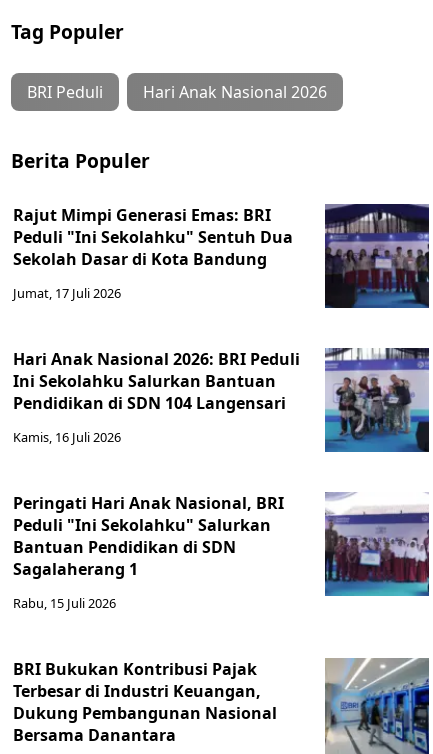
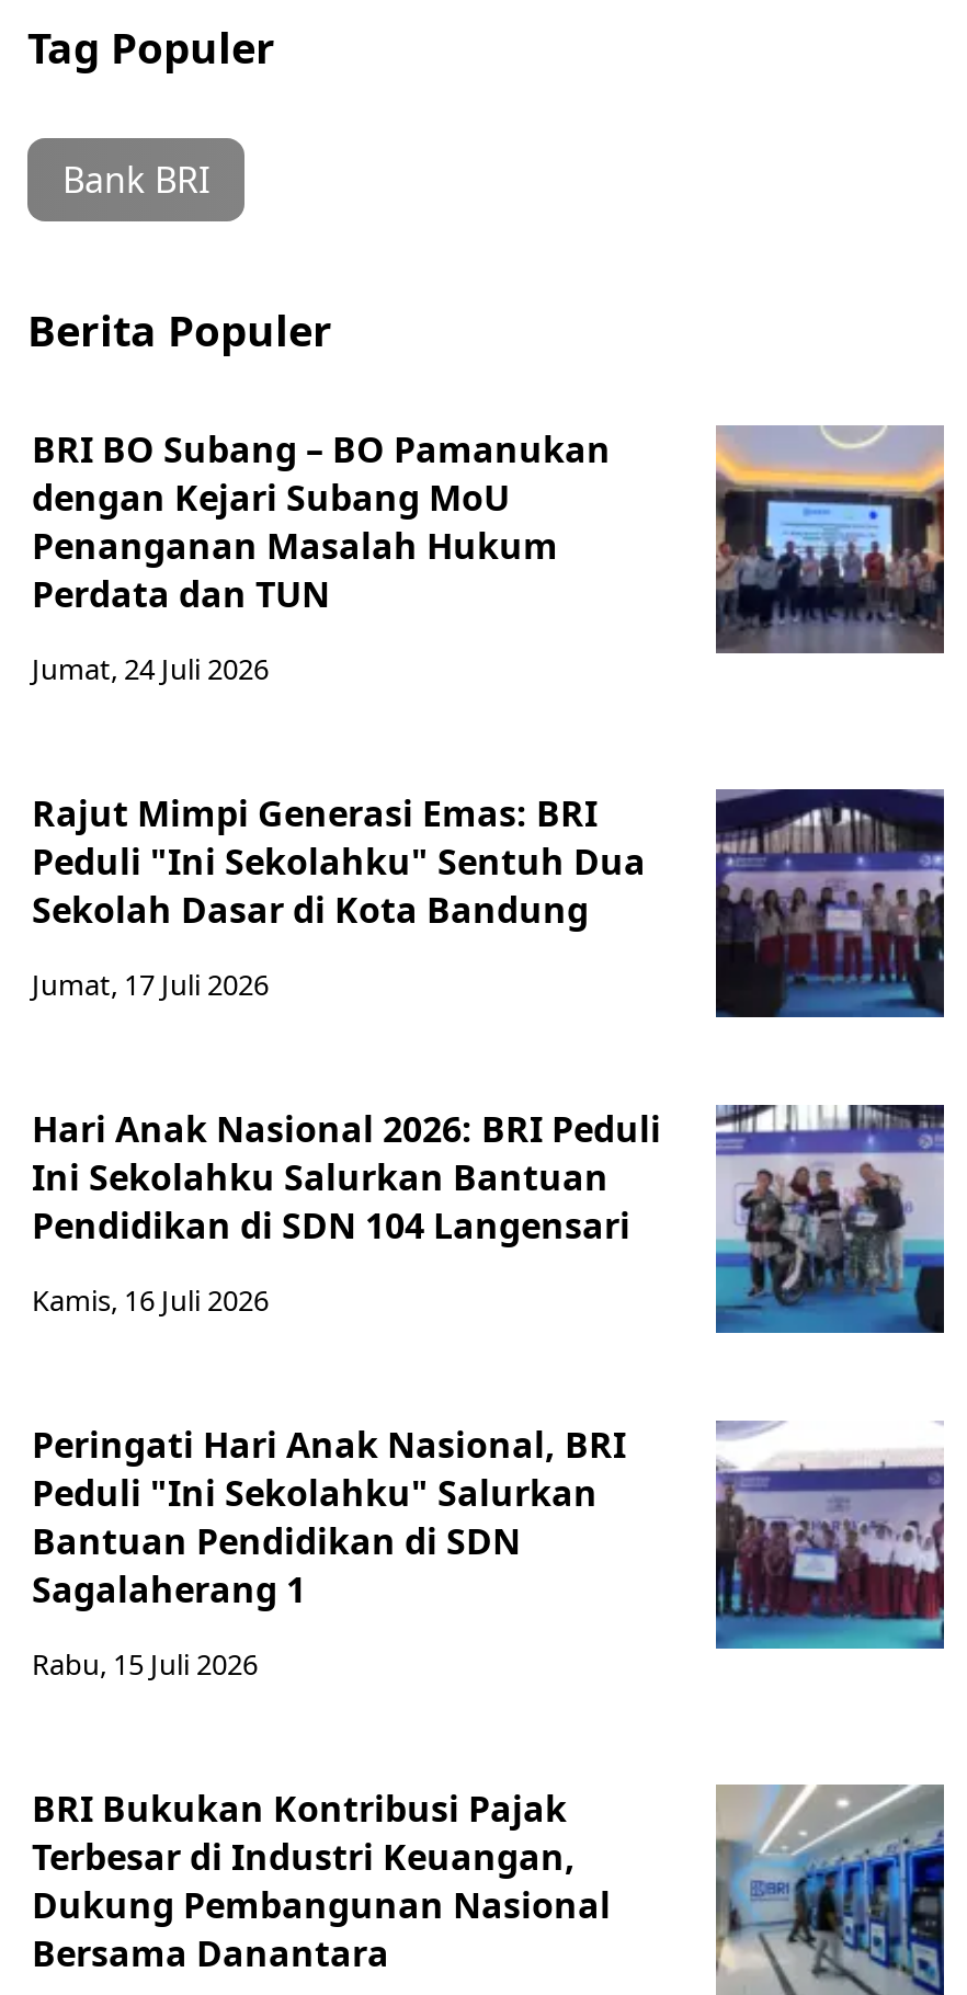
[27,81,327,103] BRI Peduli | Hari Anak Nasional 2026 -> [62,157,209,205] Bank BRI
none -> [32,426,611,689] BRI BO Subang – BO Pamanukan | dengan Kejari Subang MoU | Penanganan Masalah Hukum | Perdata dan TUN | Jumat, 24 Juli 2026
none -> [714,425,946,653] [image]

